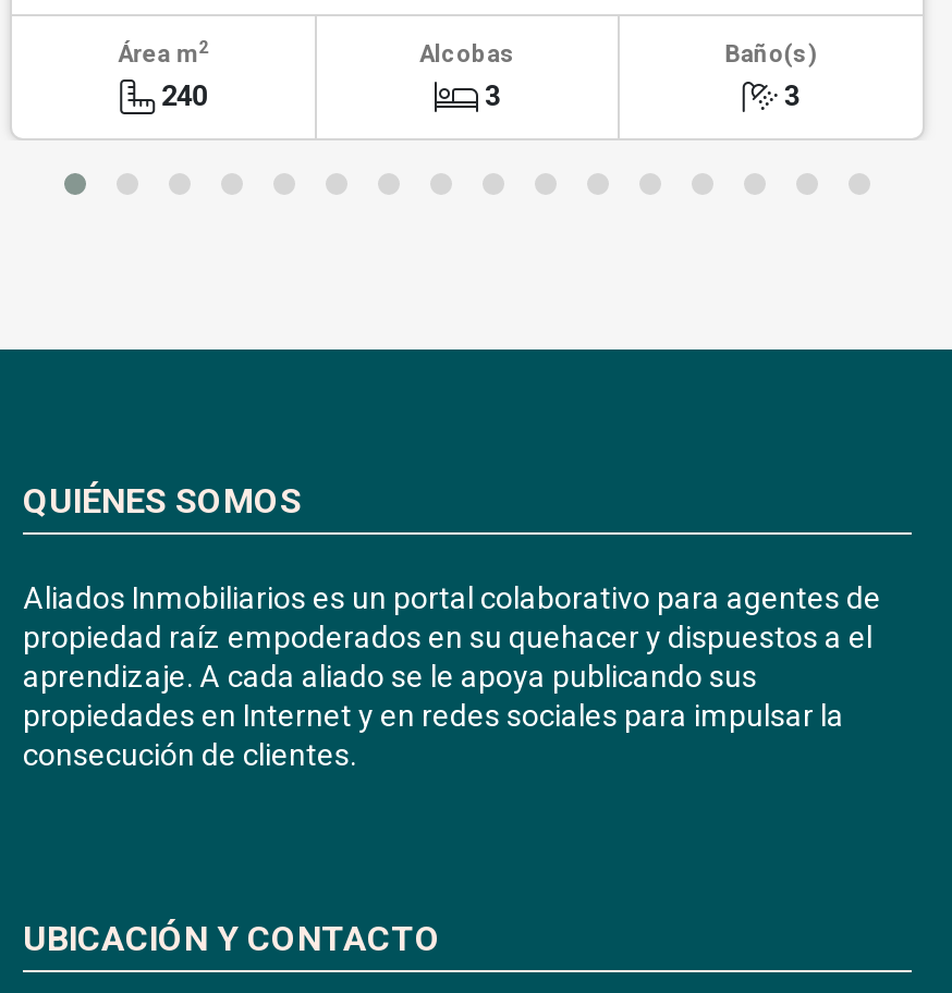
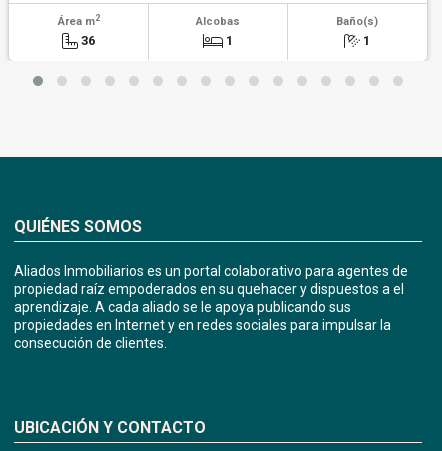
[162,81,207,113] 240 -> [81,33,95,48] 36
[485,81,500,113] 3 -> [226,33,233,48] 1
[784,81,799,113] 3 -> [363,33,370,48] 1

